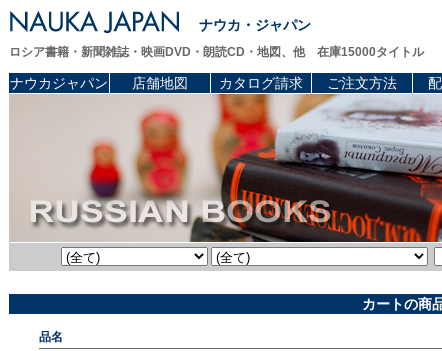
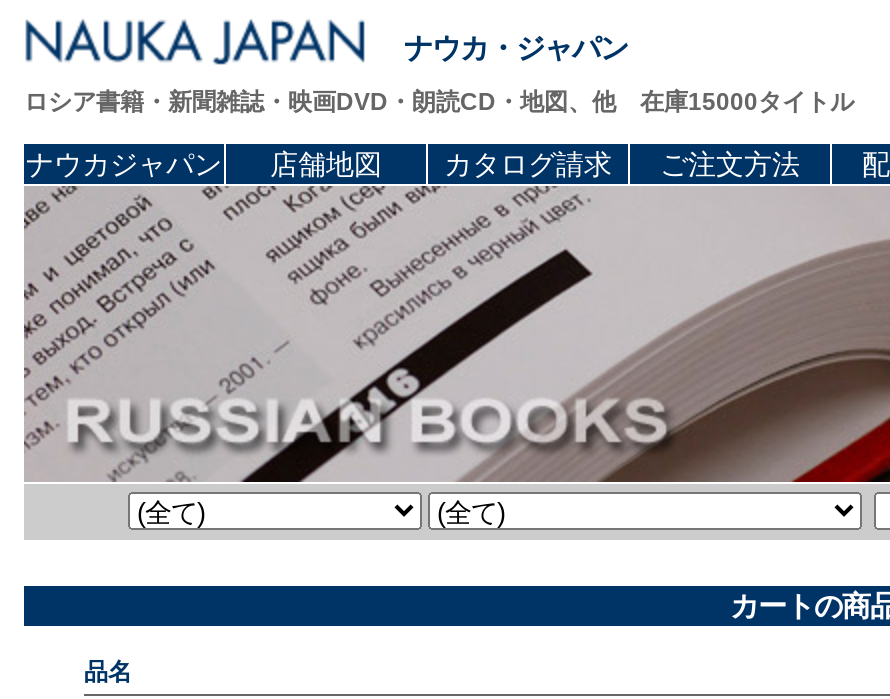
[10,93,439,243] [image] -> [24,184,884,484] [image]

